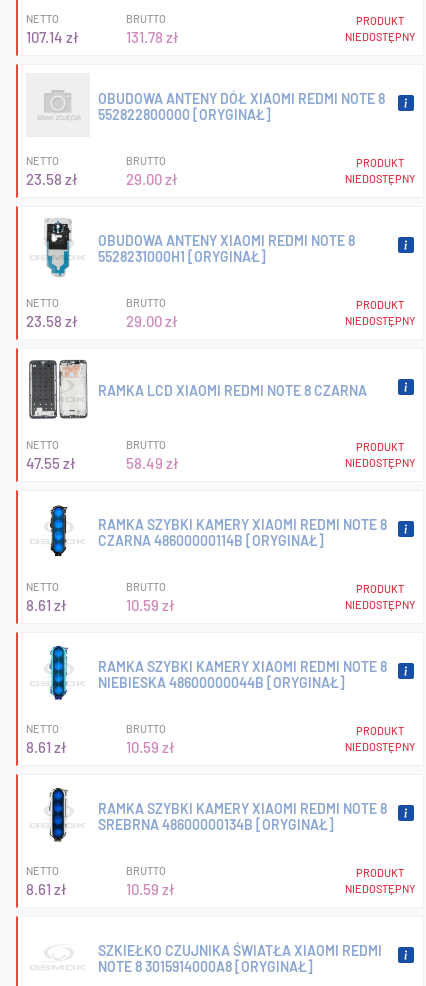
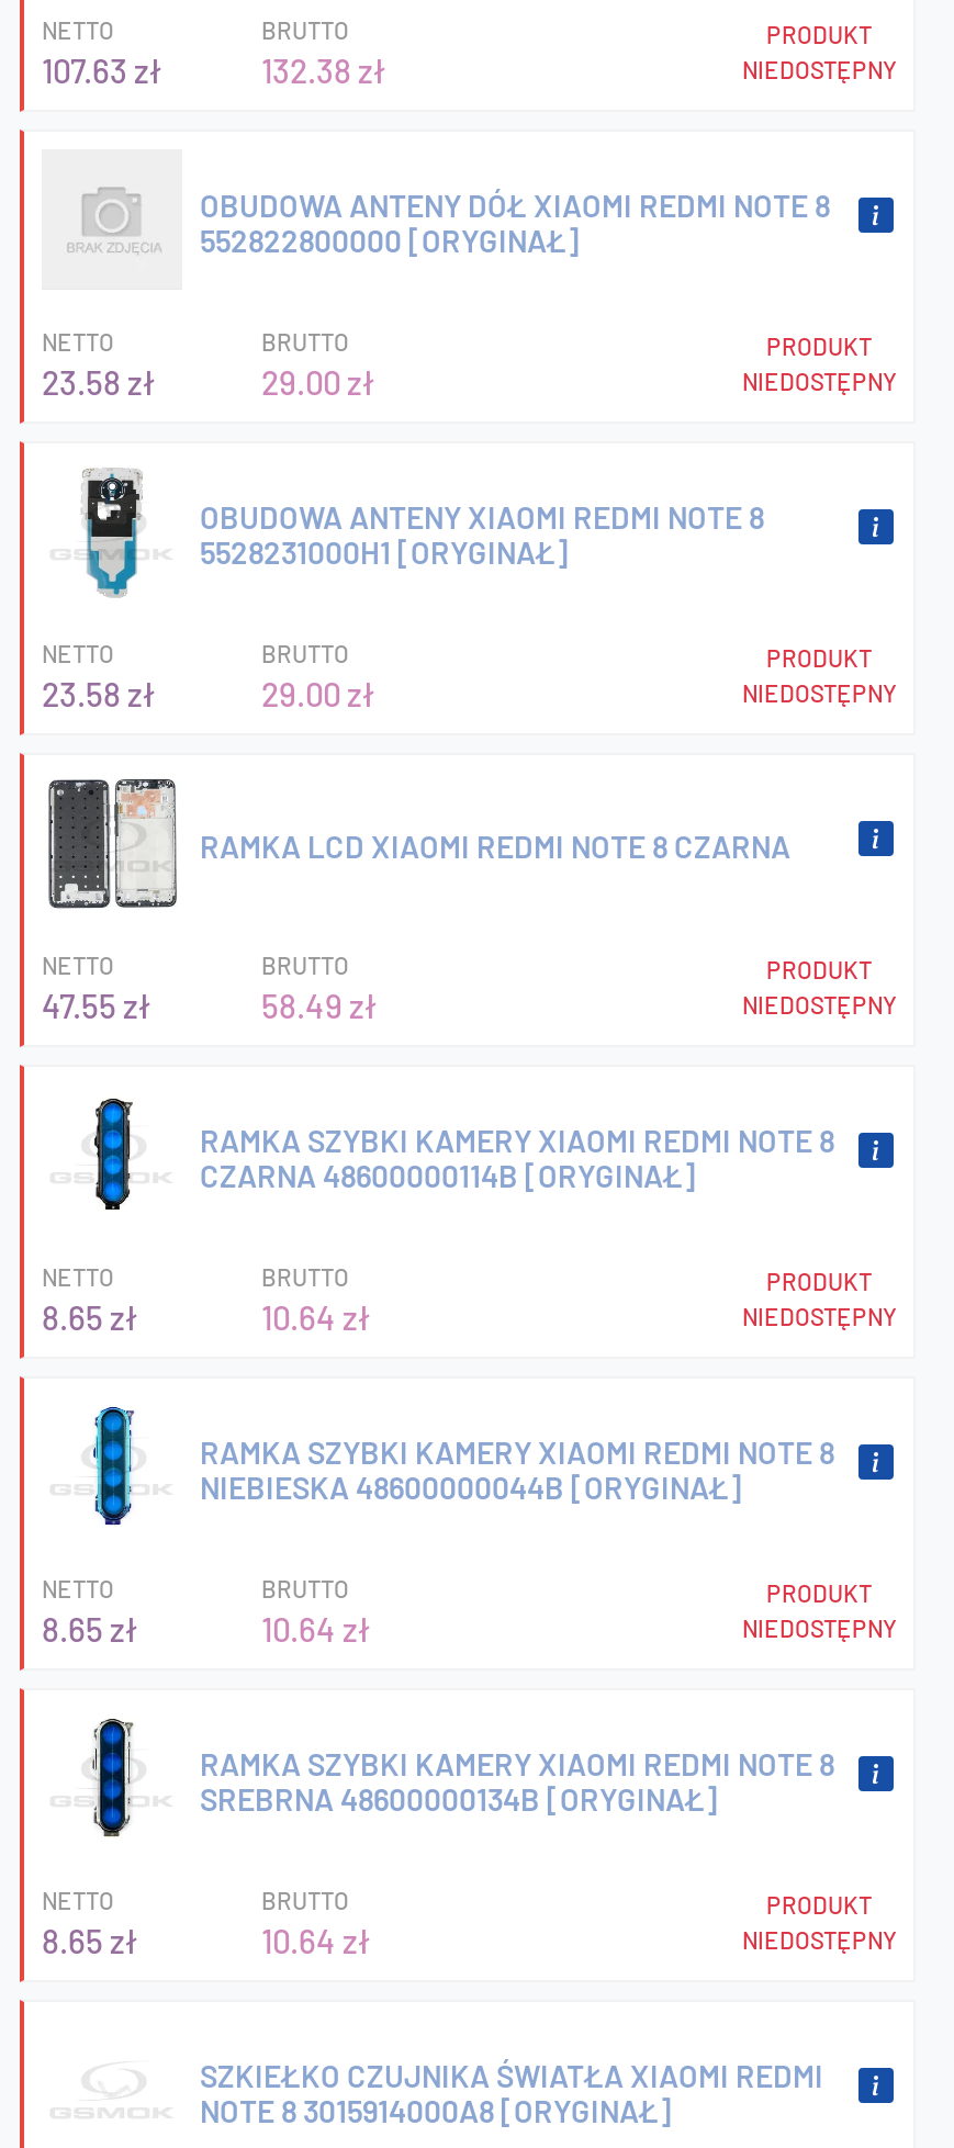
[26,28,79,46] 107.14 zł -> [42,50,162,90] 107.63 zł
[126,28,179,46] 131.78 zł -> [261,50,386,90] 132.38 zł
[26,596,67,614] 8.61 zł -> [42,1297,138,1337] 8.65 zł
[126,596,175,614] 10.59 zł -> [261,1297,371,1337] 10.64 zł
[26,738,67,756] 8.61 zł -> [42,1609,138,1649] 8.65 zł
[126,738,175,756] 10.59 zł -> [261,1609,371,1649] 10.64 zł
[26,880,67,898] 8.61 zł -> [42,1921,138,1960] 8.65 zł
[126,880,175,898] 10.59 zł -> [261,1921,371,1960] 10.64 zł

